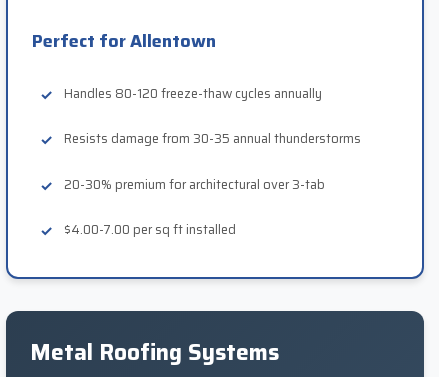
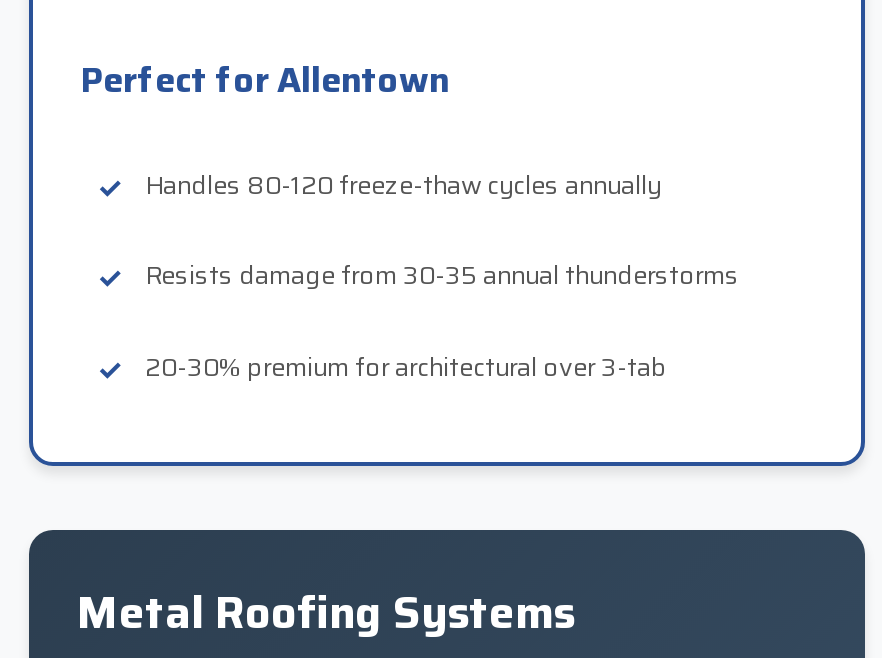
[64,219,236,240] $4.00-7.00 per sq ft installed -> none

